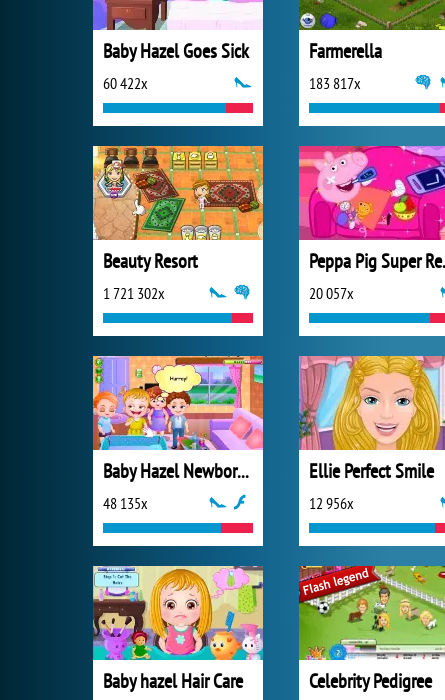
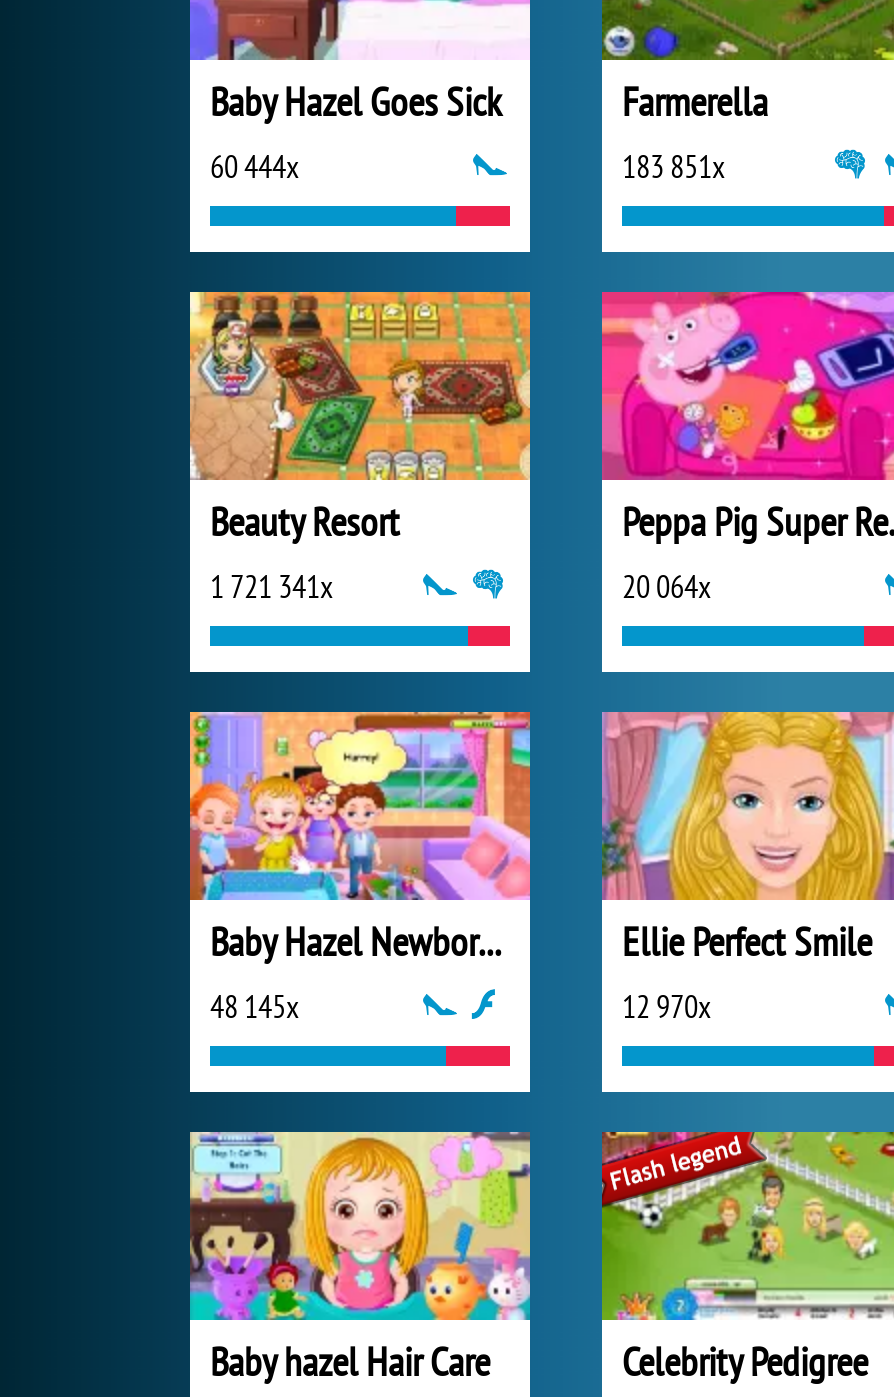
[103,73,148,93] 60 422x -> [210,146,300,186] 60 444x
[309,73,361,93] 183 817x -> [622,146,726,186] 183 851x
[103,283,165,303] 1 721 302x -> [210,566,334,606] 1 721 341x
[309,283,354,303] 20 057x -> [622,566,712,606] 20 064x
[103,493,148,513] 48 135x -> [210,986,300,1026] 48 145x
[309,493,354,513] 12 956x -> [622,986,712,1026] 12 970x

